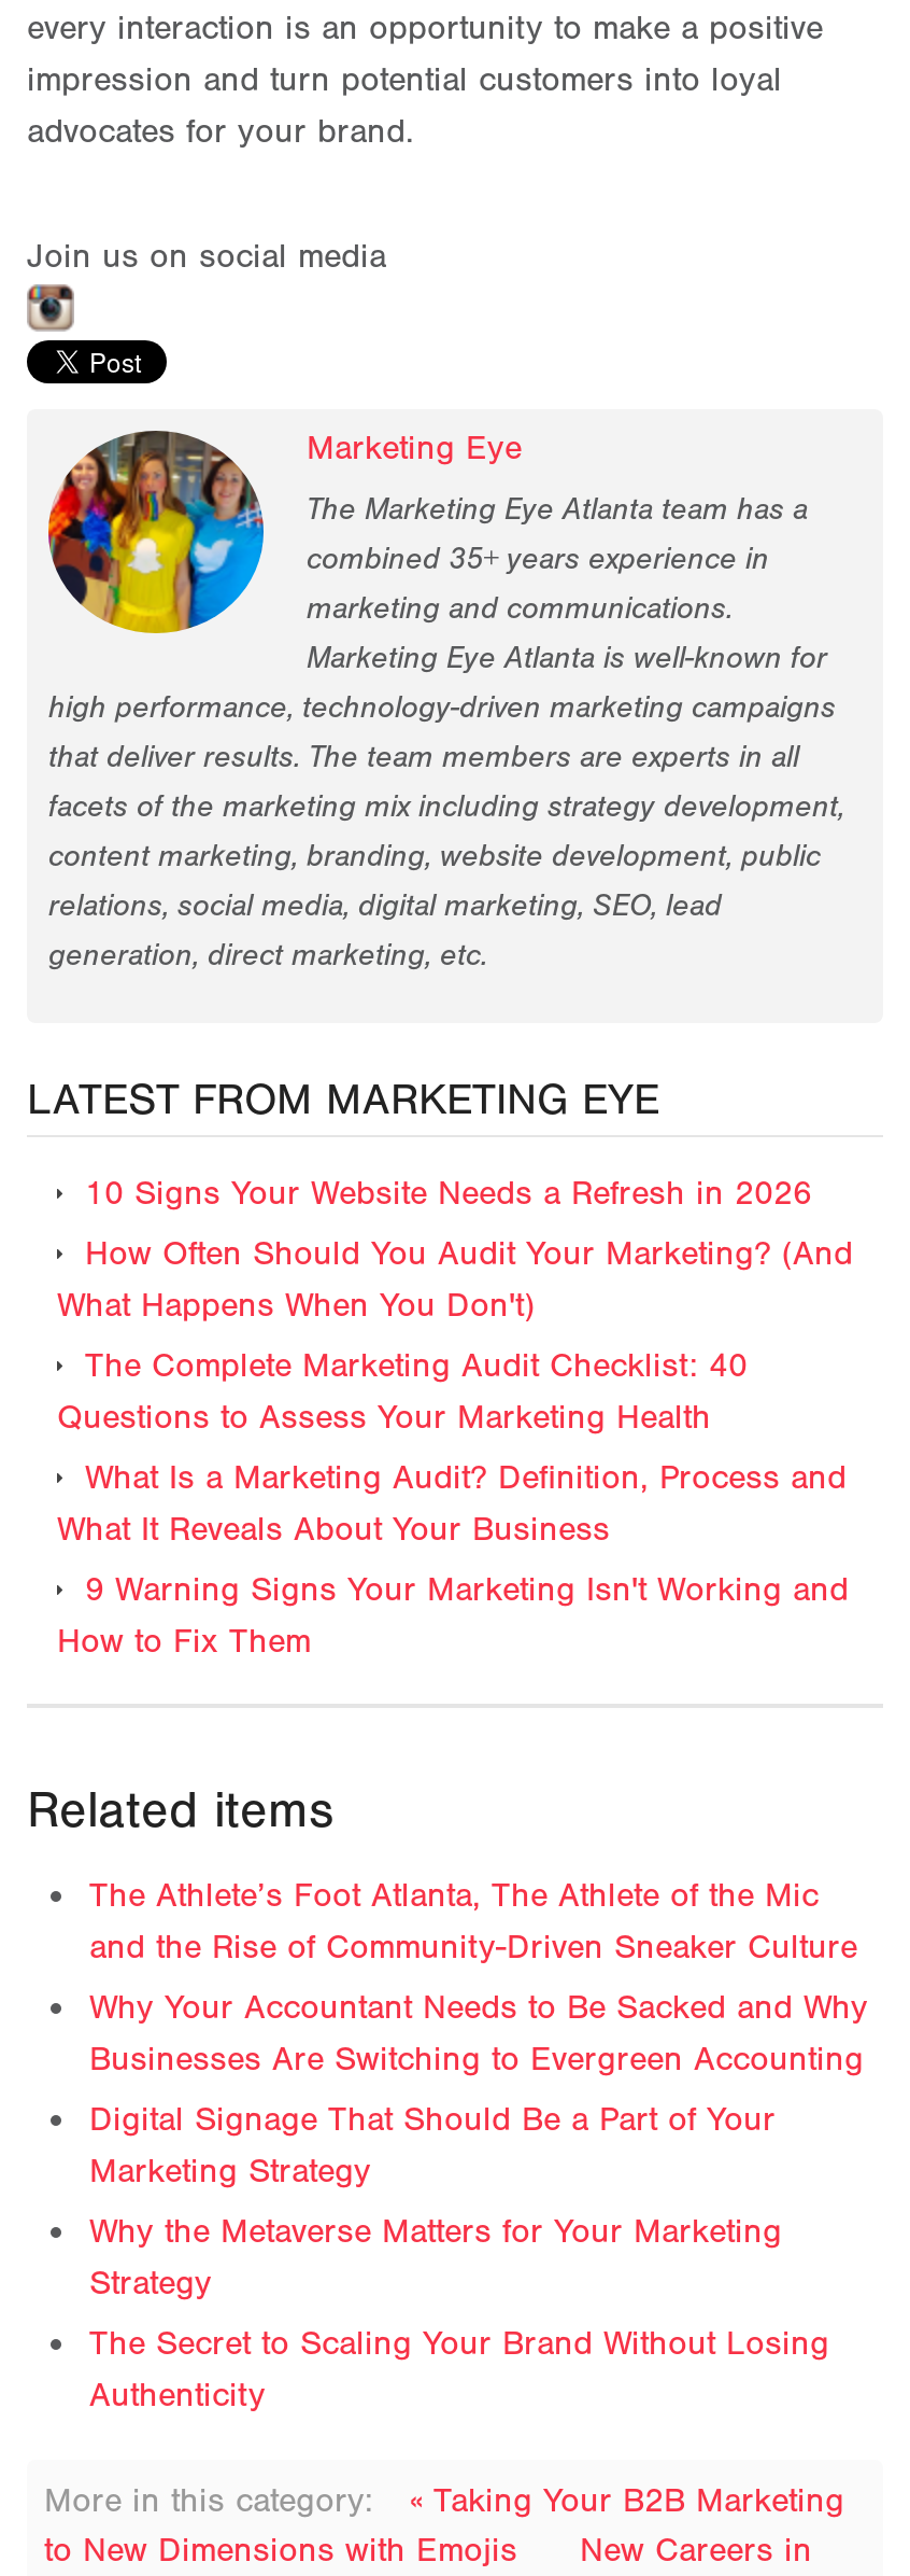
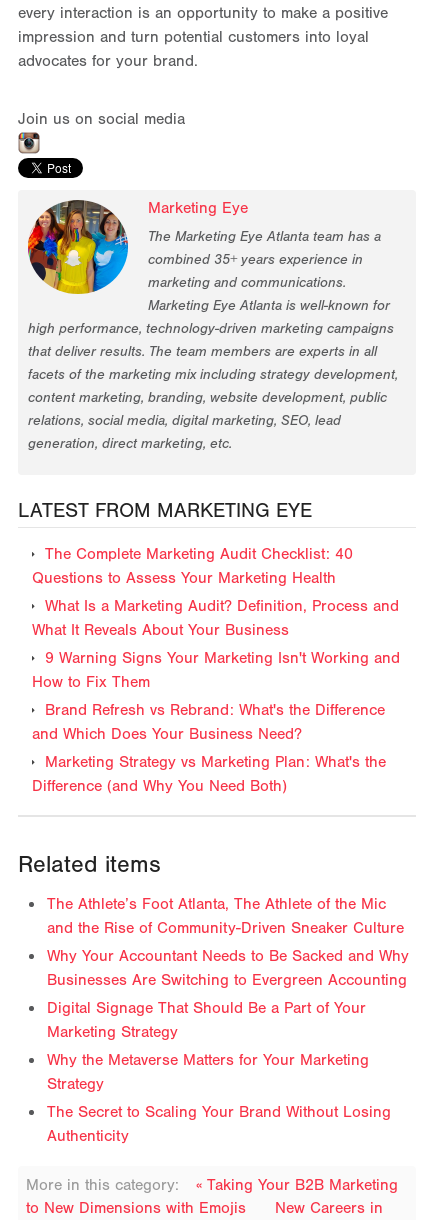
[57,1174,853,1325] 10 Signs Your Website Needs a Refresh in 2026 | How Often Should You Audit Your Marketing? (And | What Happens When You Don't) -> none
moved [57,1347,849,1661] -> [32,545,400,691]: The Complete Marketing Audit Checklist: 40 | Questions to Assess Your Marketing Health | What Is a Marketing Audit? Definition, Process and | What It Reveals About Your Business | 9 Warning Signs Your Marketing Isn't Working and | How to Fix Them
none -> [32,701,386,795] Brand Refresh vs Rebrand: What's the Difference | and Which Does Your Business Need? | Marketing Strategy vs Marketing Plan: What's the | Difference (and Why You Need Both)

